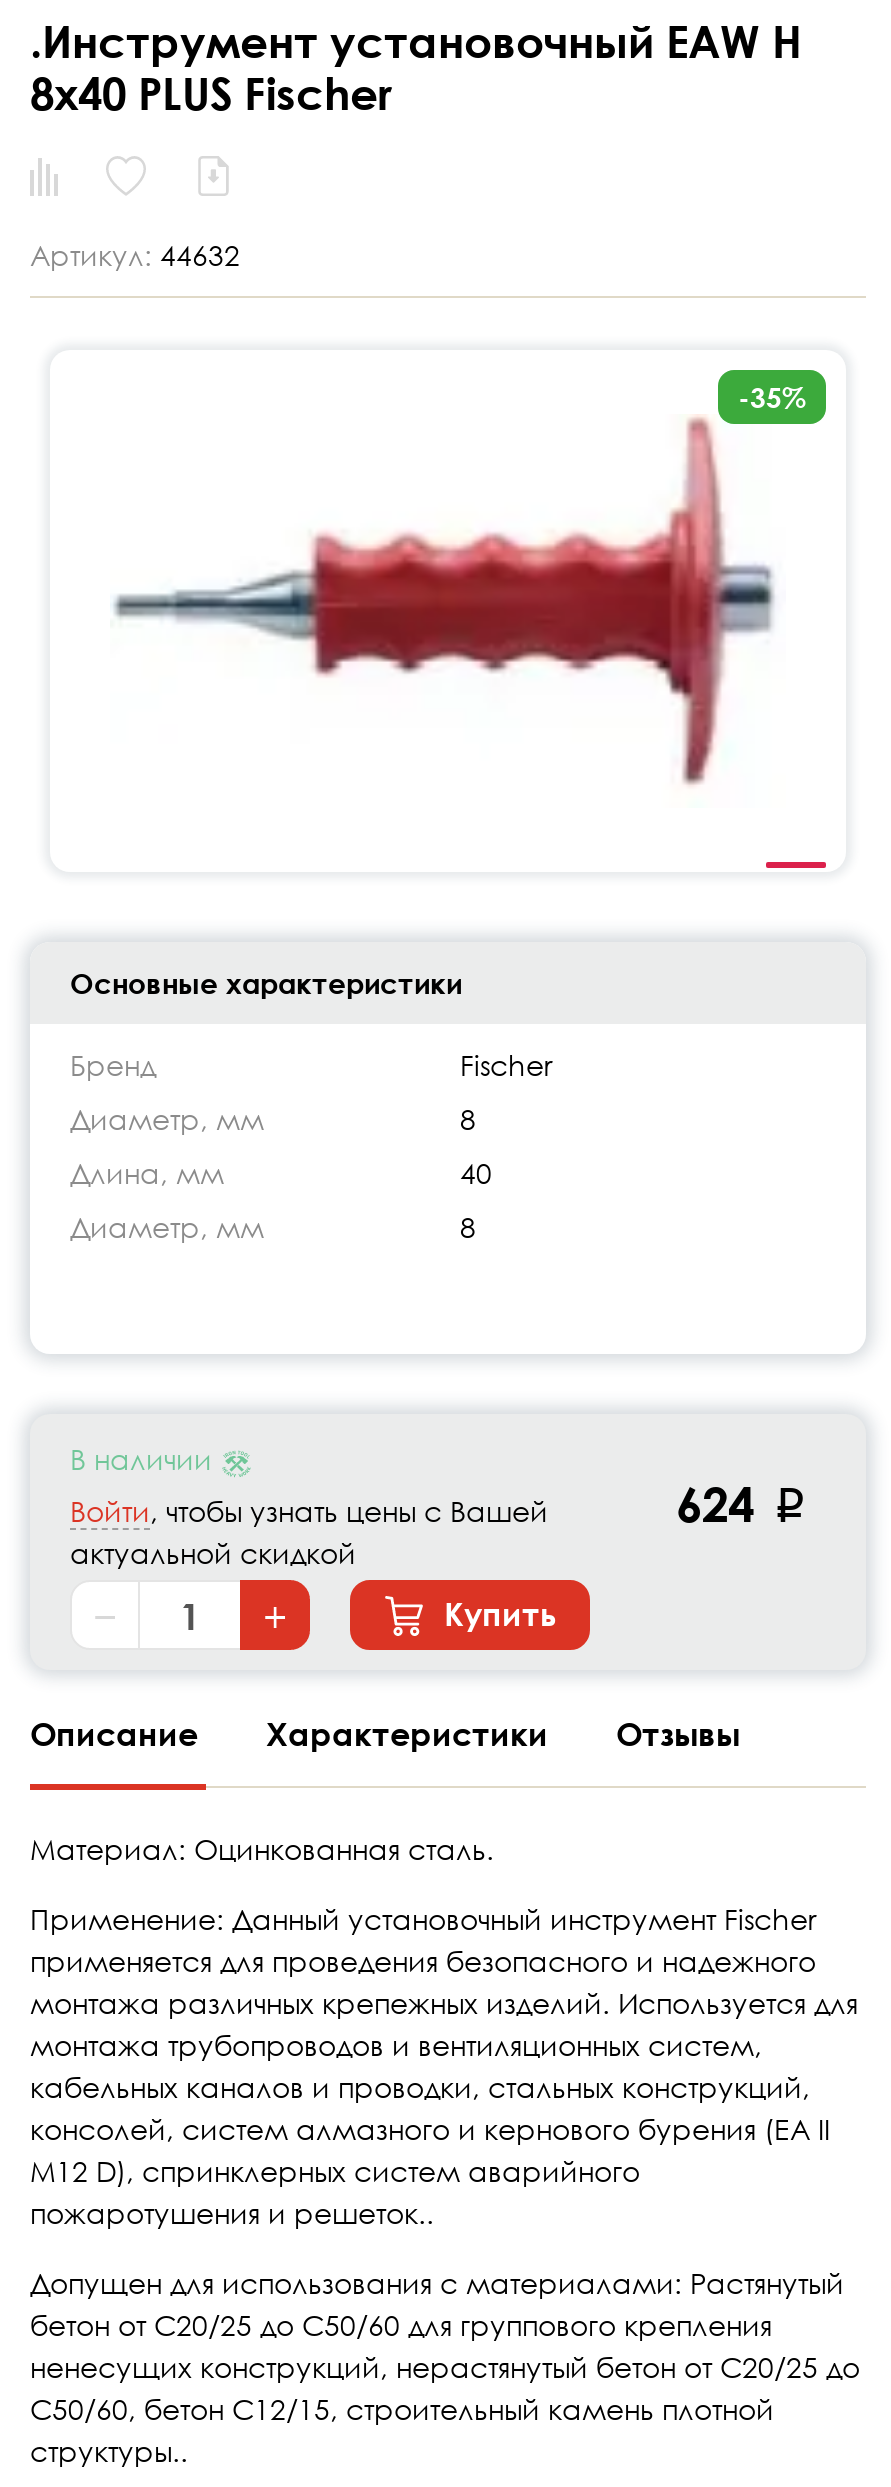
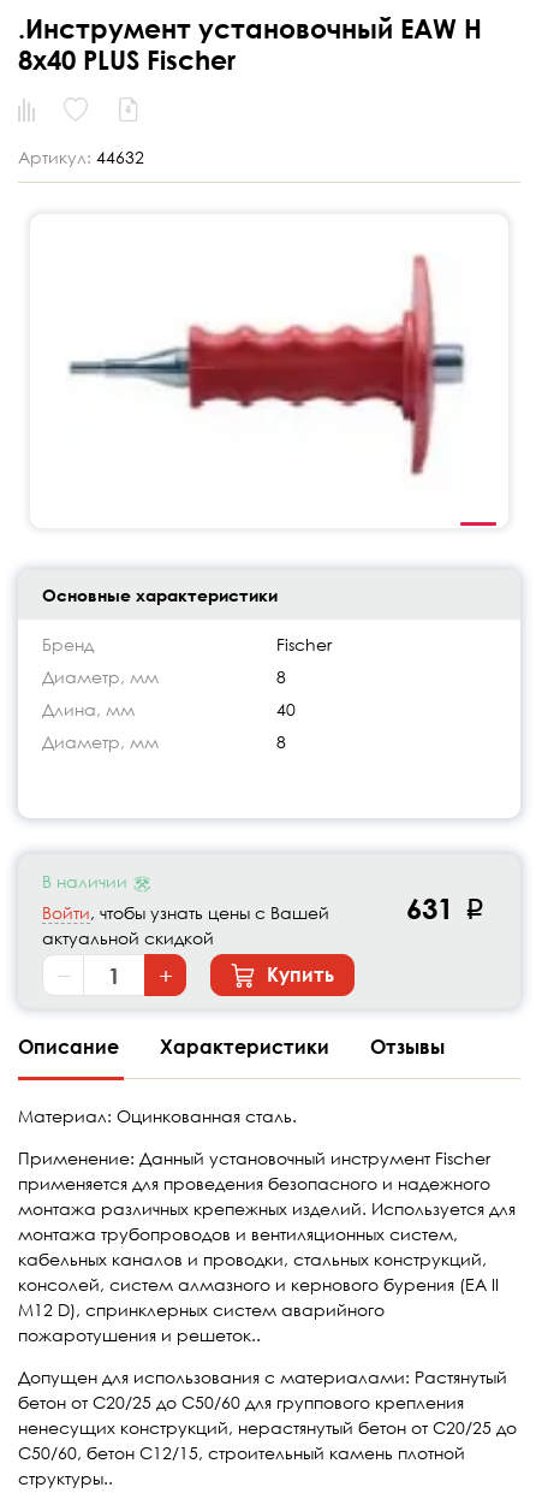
[738,379,806,413] -35% -> none
[676,1475,806,1535] 624 p -> [406,891,484,927] 631 p

